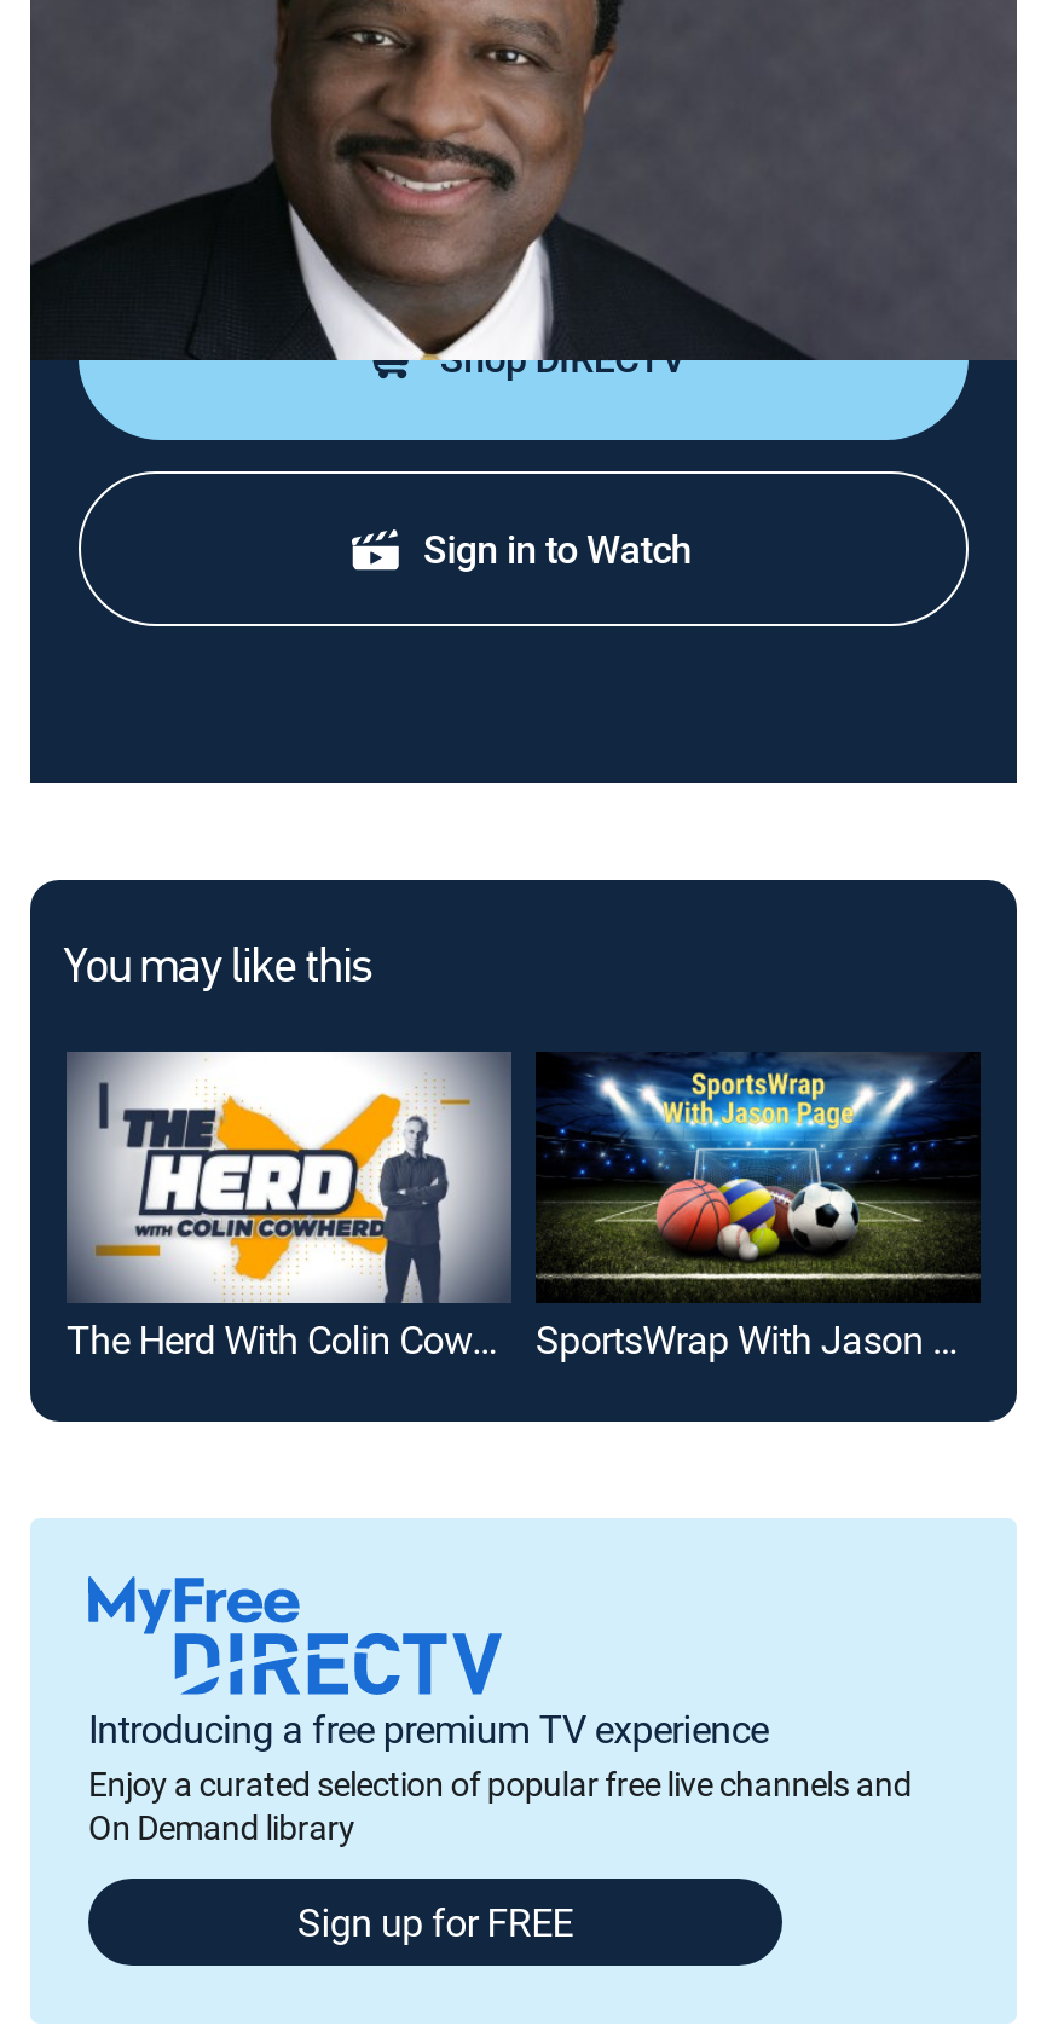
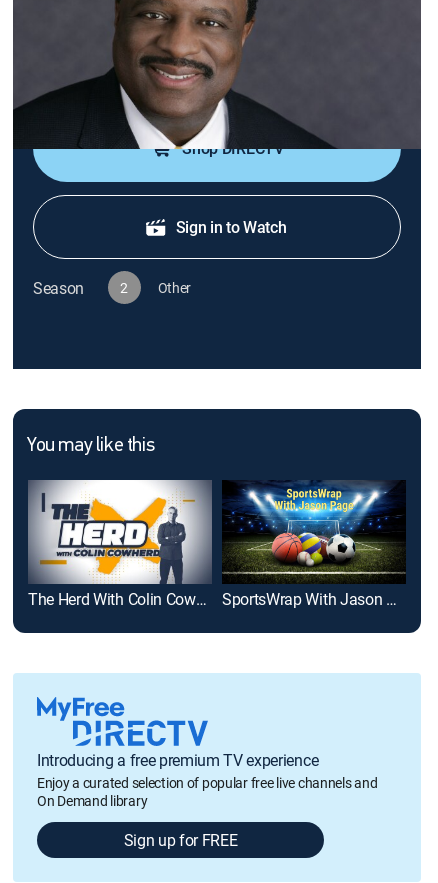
none -> [33,277,191,299] Season | 2 | Other

